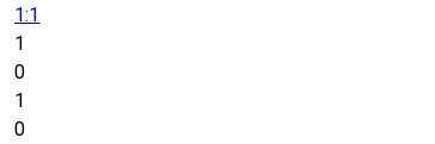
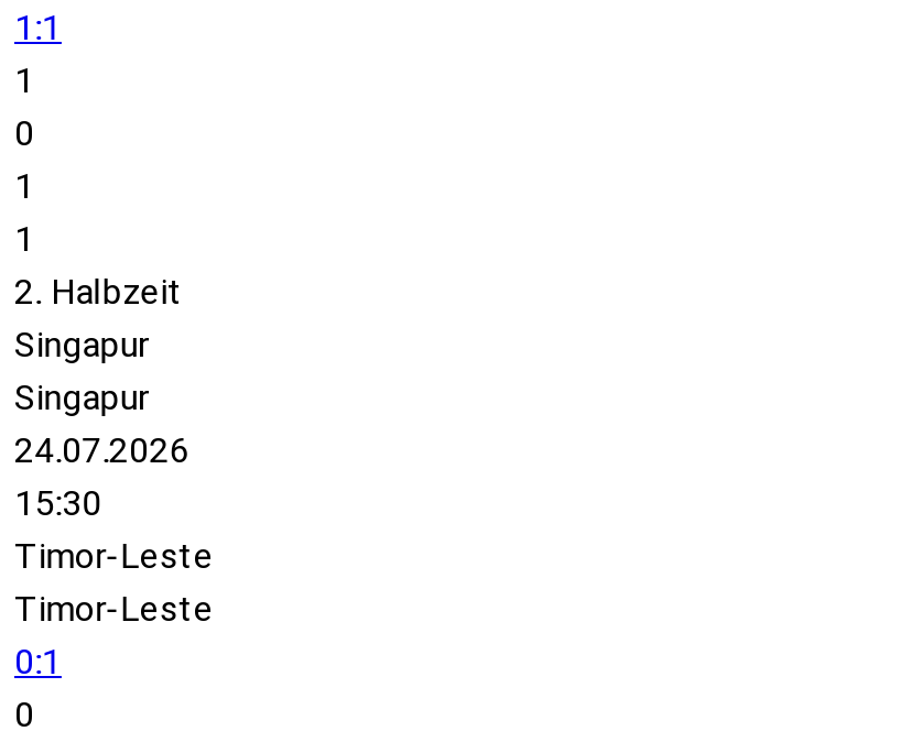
none -> [14,218,214,683] 1 | 2. Halbzeit | Singapur | Singapur | 24.07.2026 | 15:30 | Timor-Leste | Timor-Leste | 0:1

